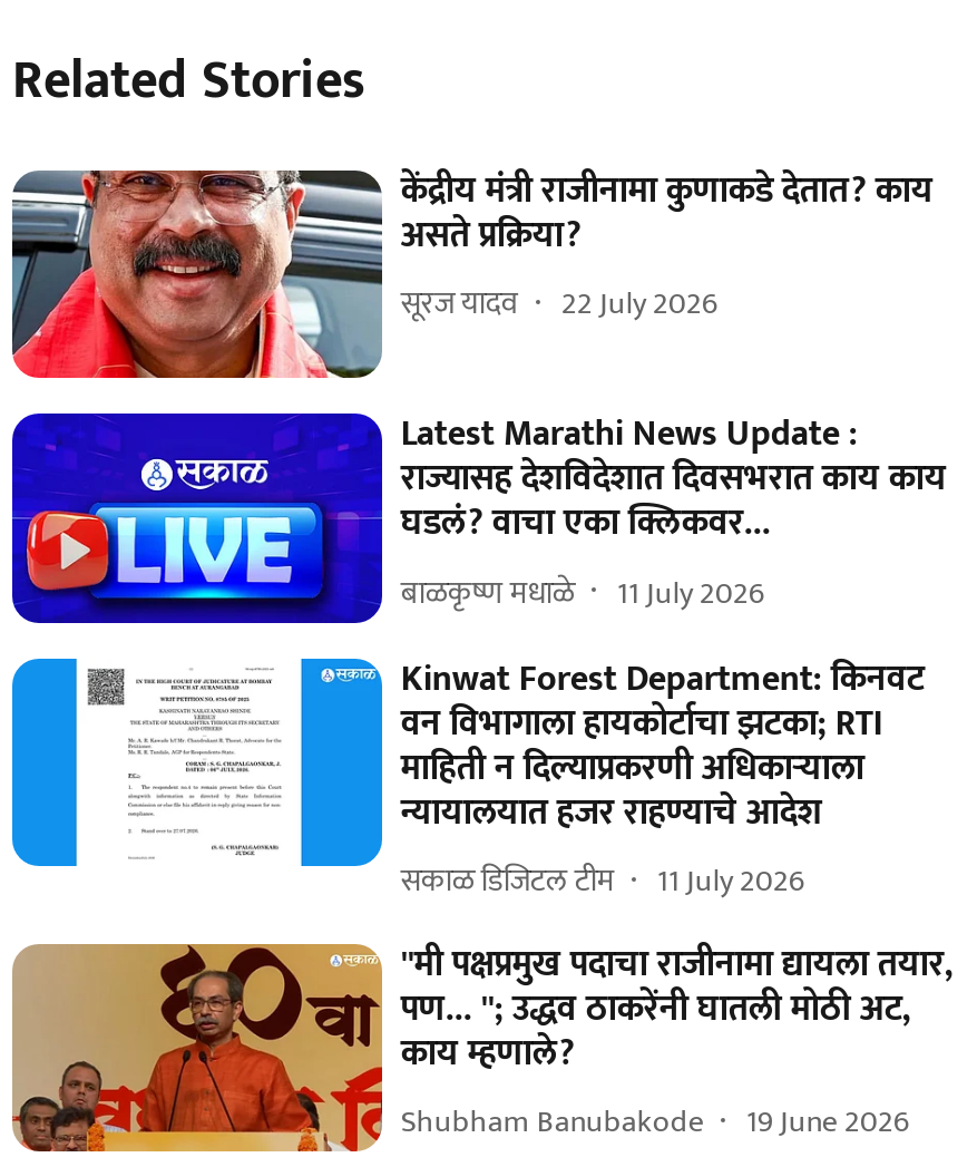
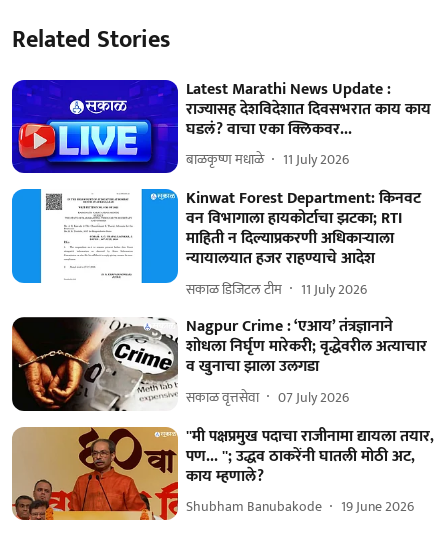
[10,161,933,380] [image] | केंद्रीय मंत्री राजीनामा कुणाकडे देतात? काय | असते प्रक्रिया? | सूरज यादव | 22 July 2026 -> none
moved [12,405,947,907] -> [12,75,431,301]: [image] | Latest Marathi News Update : | राज्यासह देशविदेशात दिवसभरात काय काय | ... | सकाळ डिजिटल टीम | 11 July 2026
none -> [11,313,427,412] [image] | Nagpur Crime : ‘एआय’ तंत्रज्ञानाने | शोधला निर्घृण मारेकरी; वृद्धेवरील अत्याचार | व खुनाचा झाला उलगडा | सकाळ वृत्तसेवा | 07 July 2026

